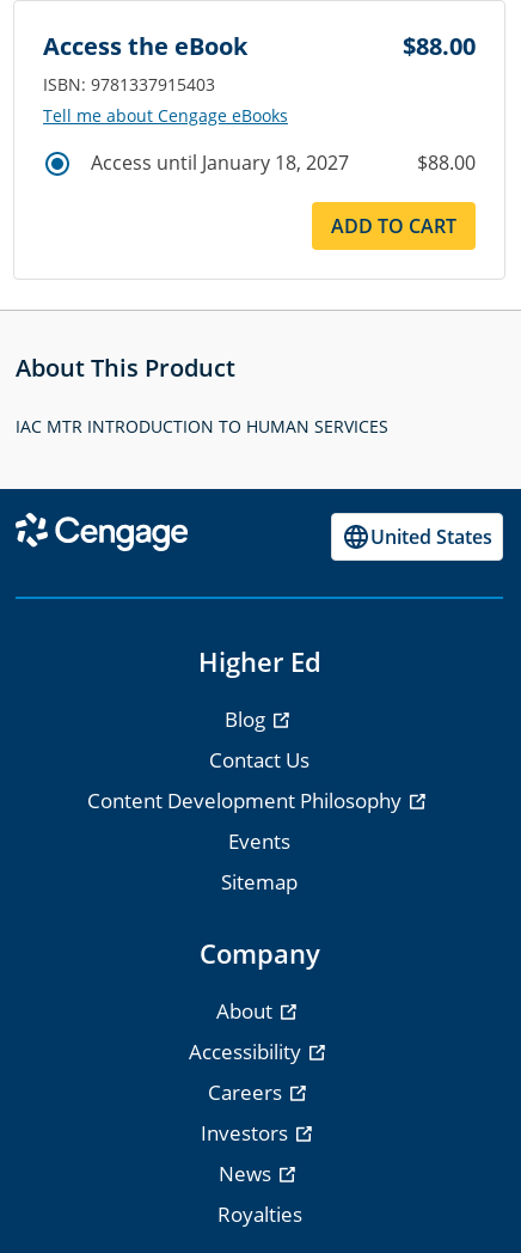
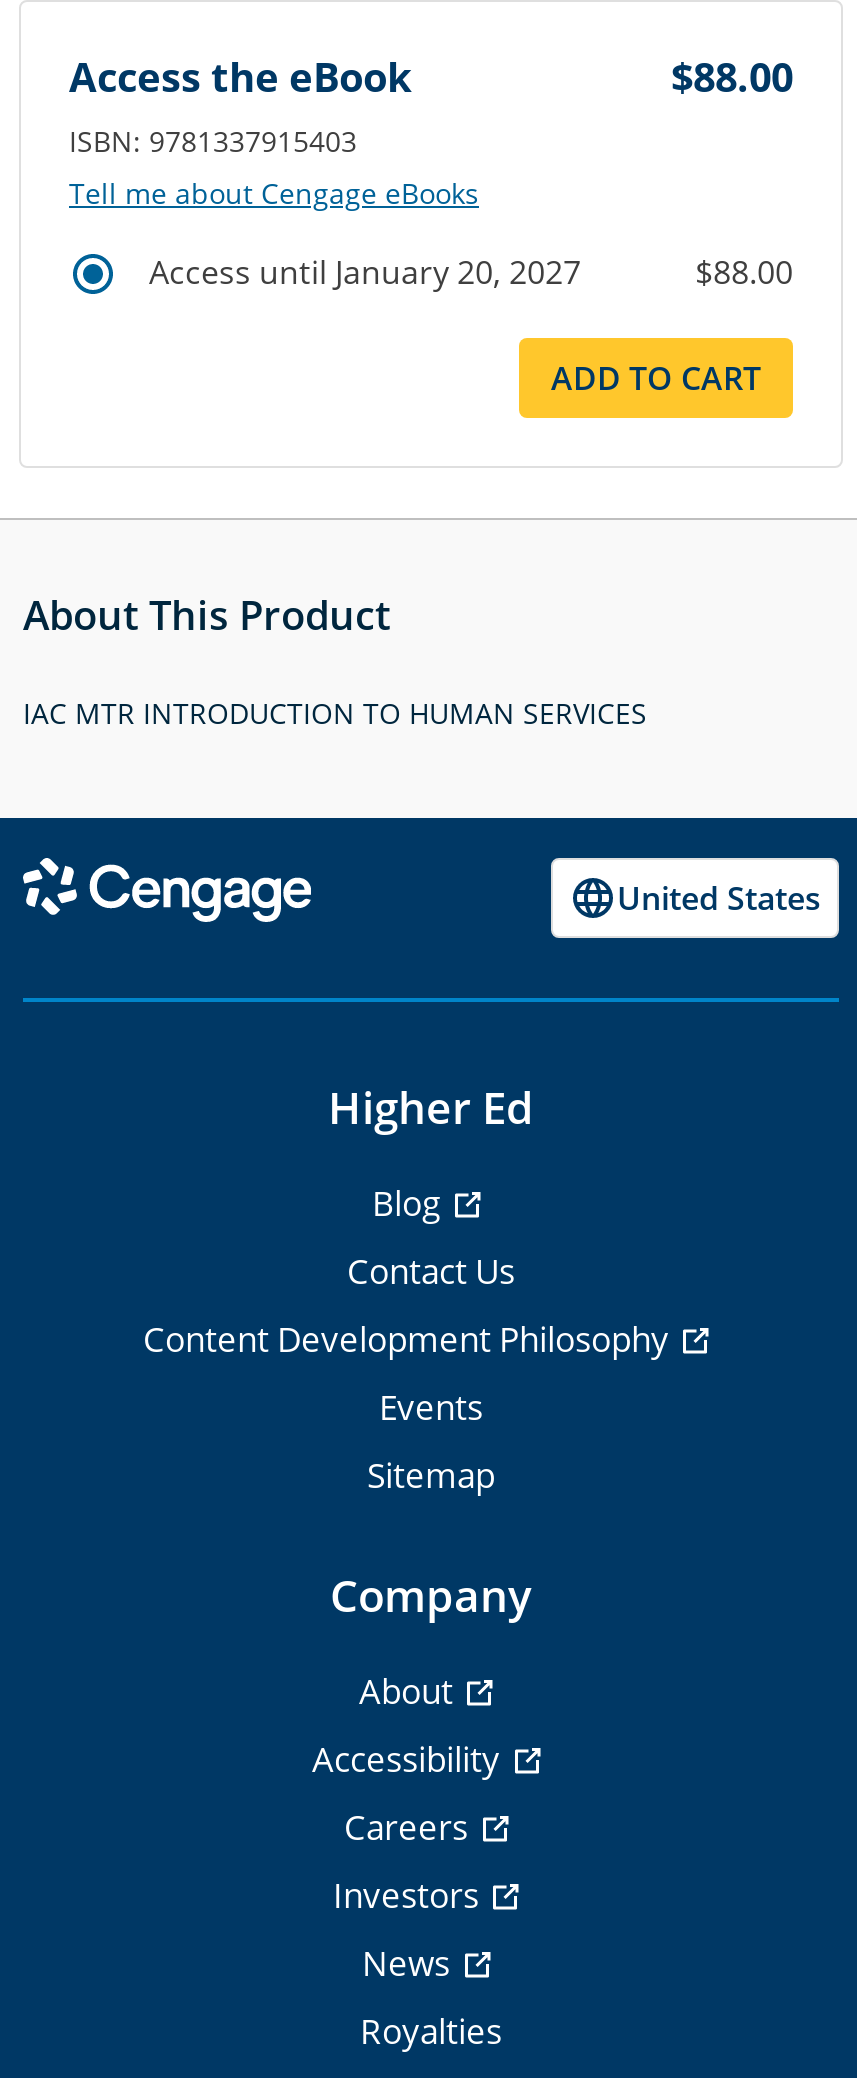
[91,149,349,175] Access until January 18, 2027 -> [149,249,581,293] Access until January 20, 2027

